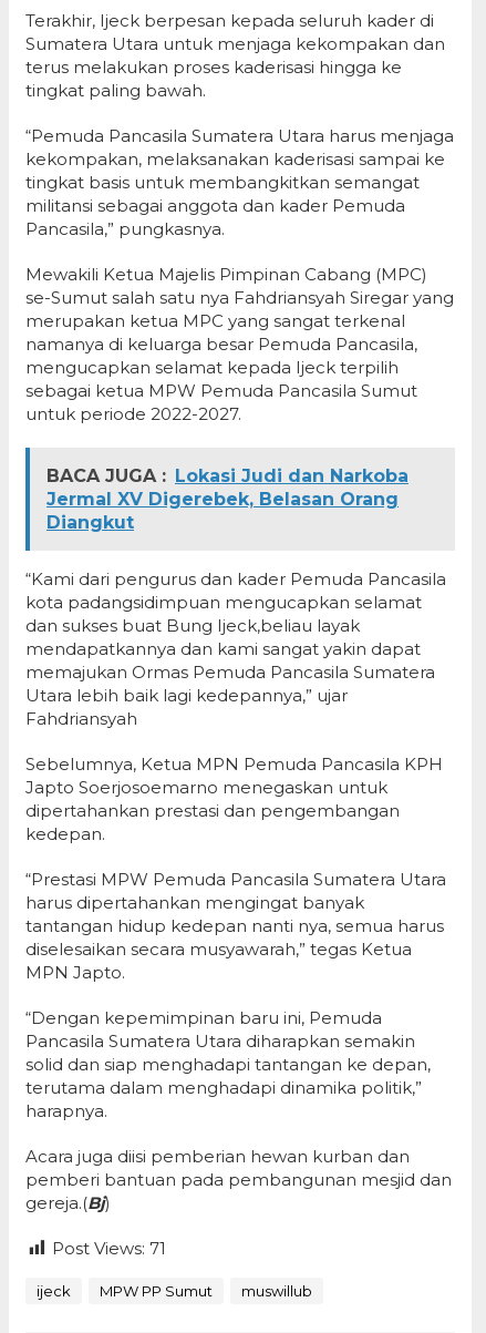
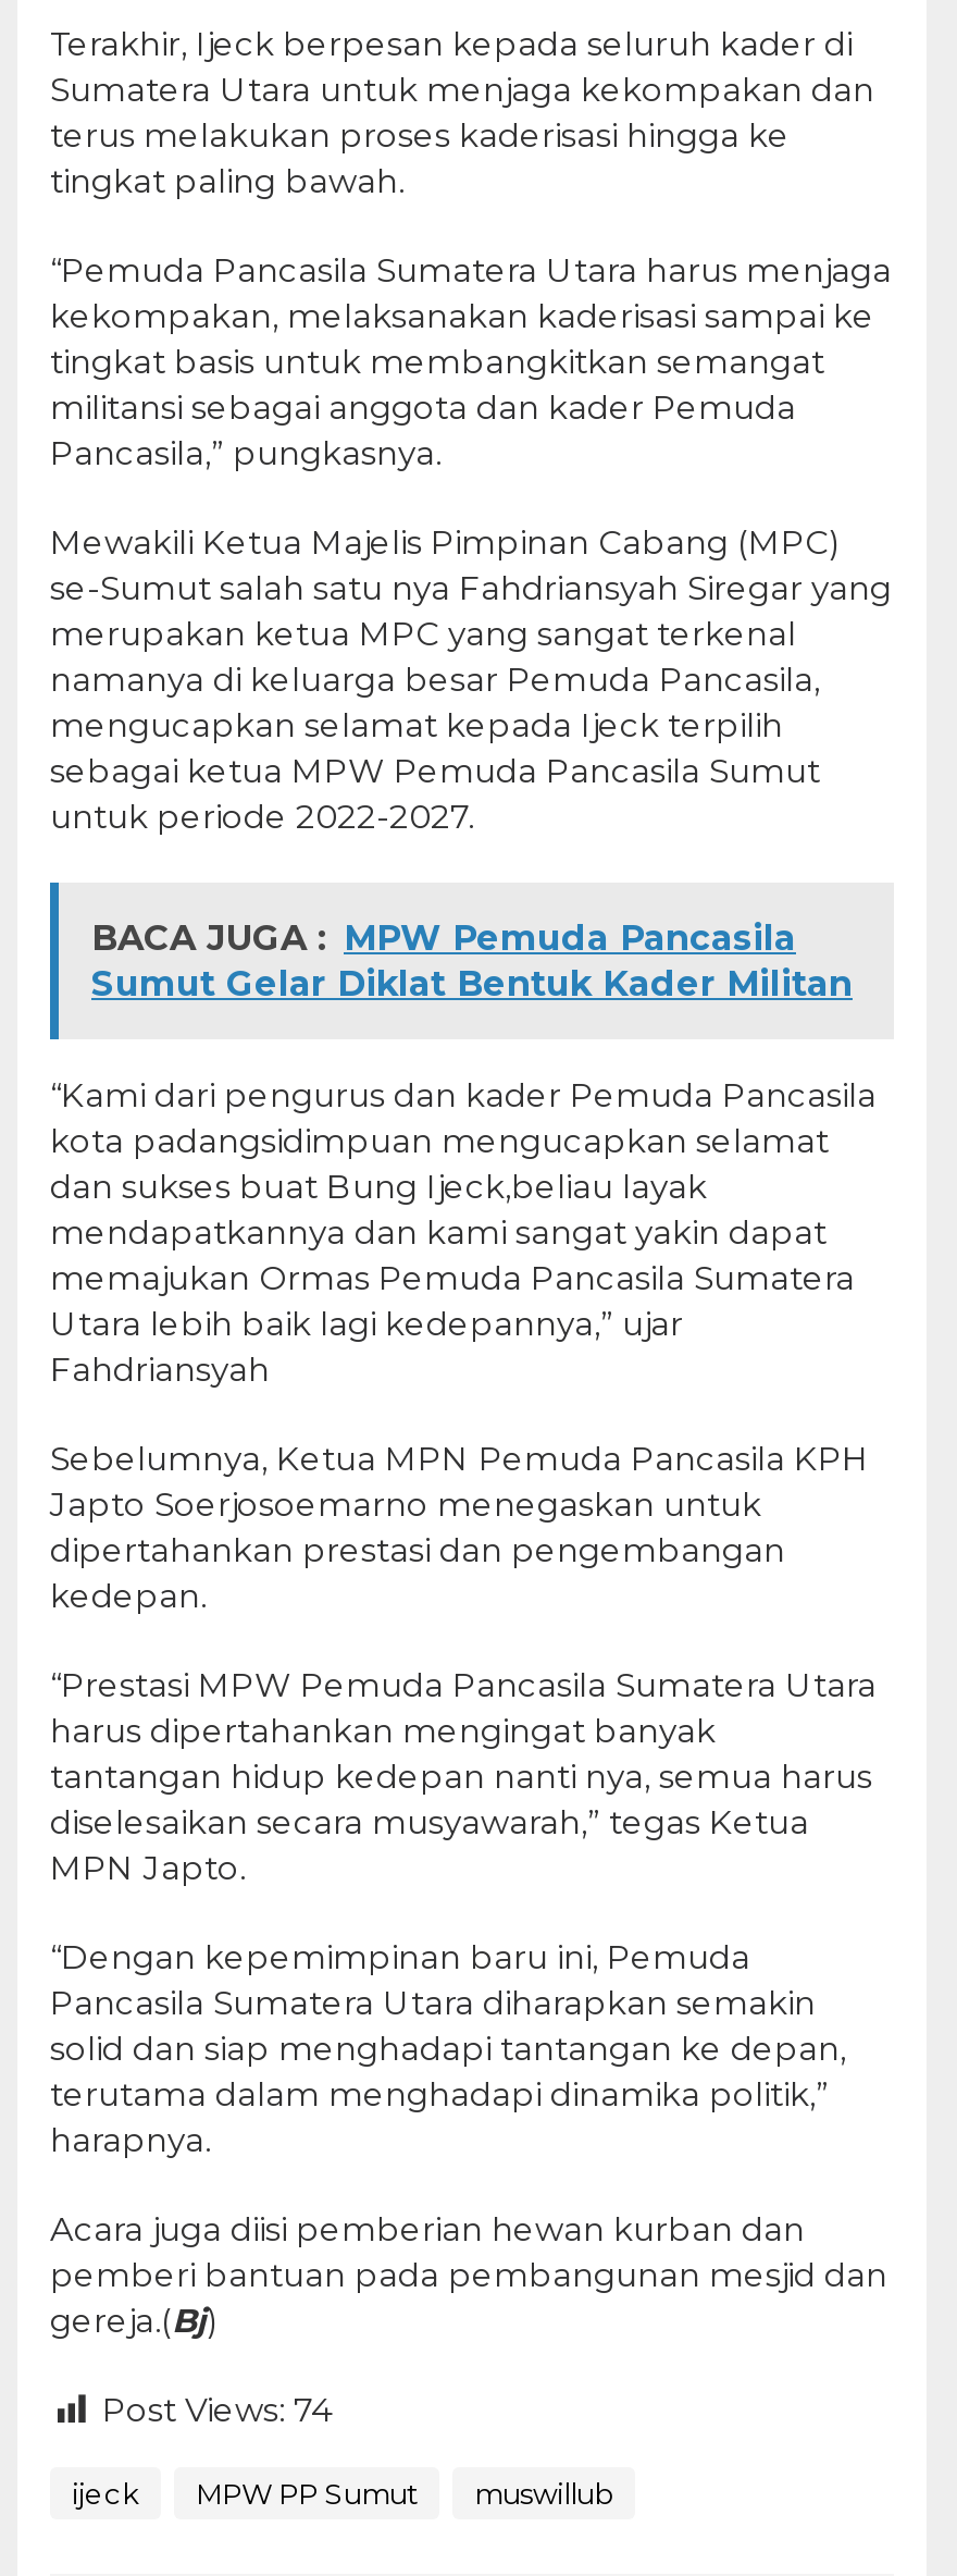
[46,465,409,533] BACA JUGA : Lokasi Judi dan Narkoba | Jermal XV Digerebek, Belasan Orang | Diangkut -> [91,917,853,1004] BACA JUGA : MPW Pemuda Pancasila | Sumut Gelar Diklat Bentuk Kader Militan
[52,1238,166,1259] Post Views: 71 -> [102,2389,333,2430] Post Views: 74

